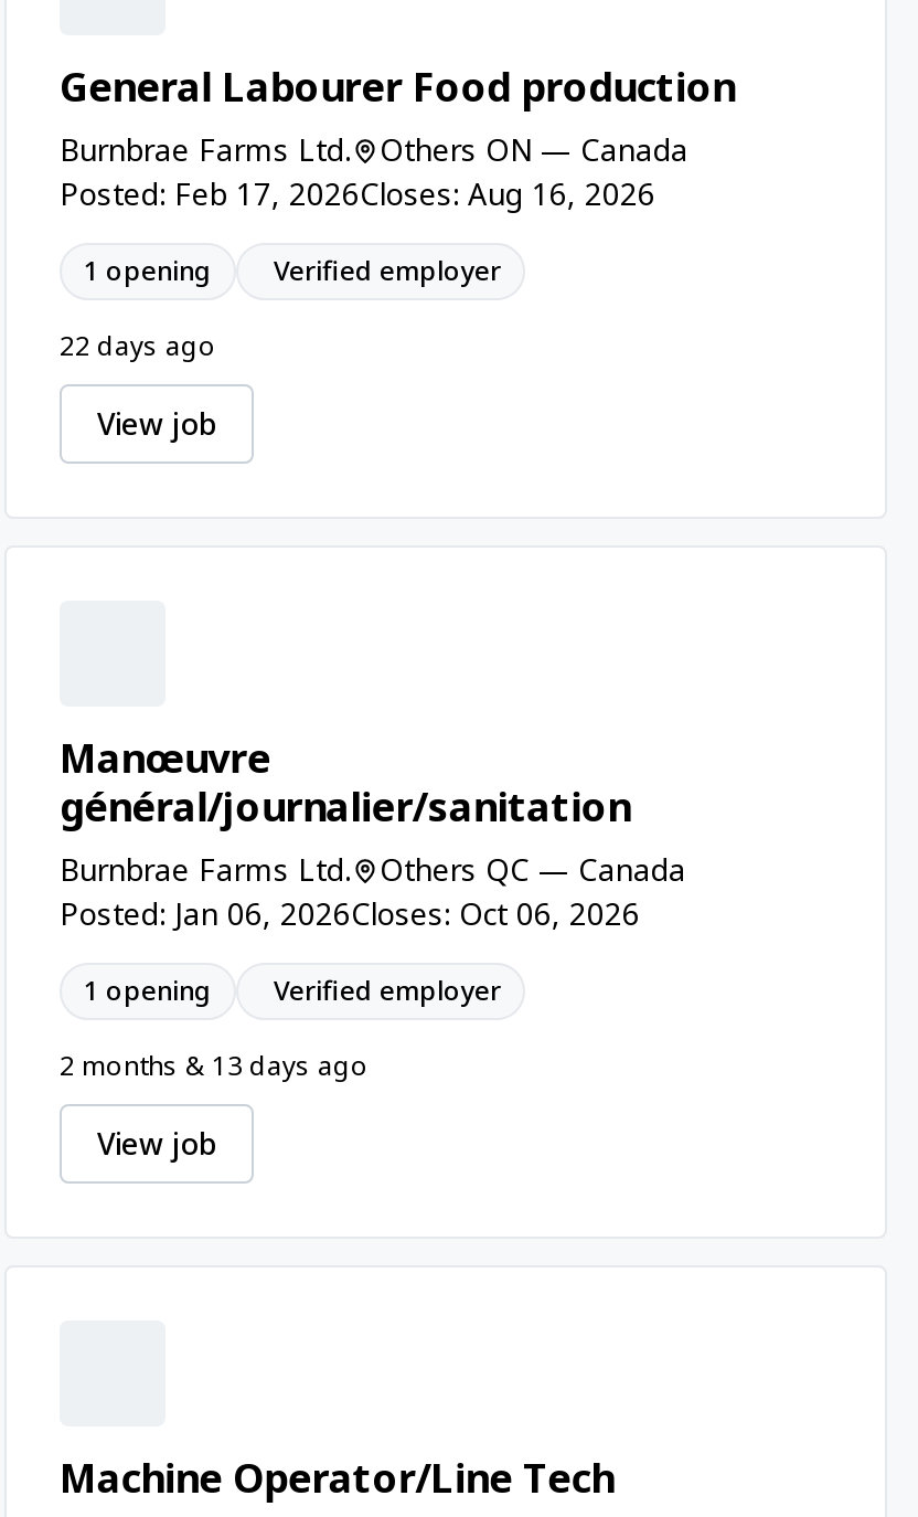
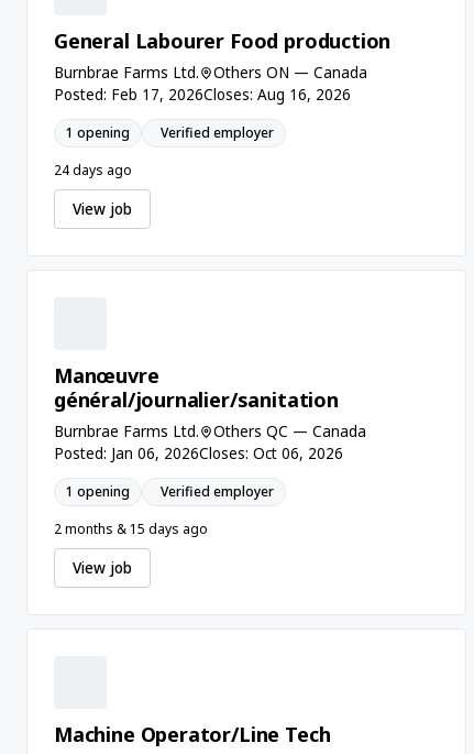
[60,327,216,364] 22 days ago -> [54,161,132,179] 24 days ago
[60,1047,369,1084] 2 months & 13 days ago -> [54,520,208,538] 2 months & 15 days ago

